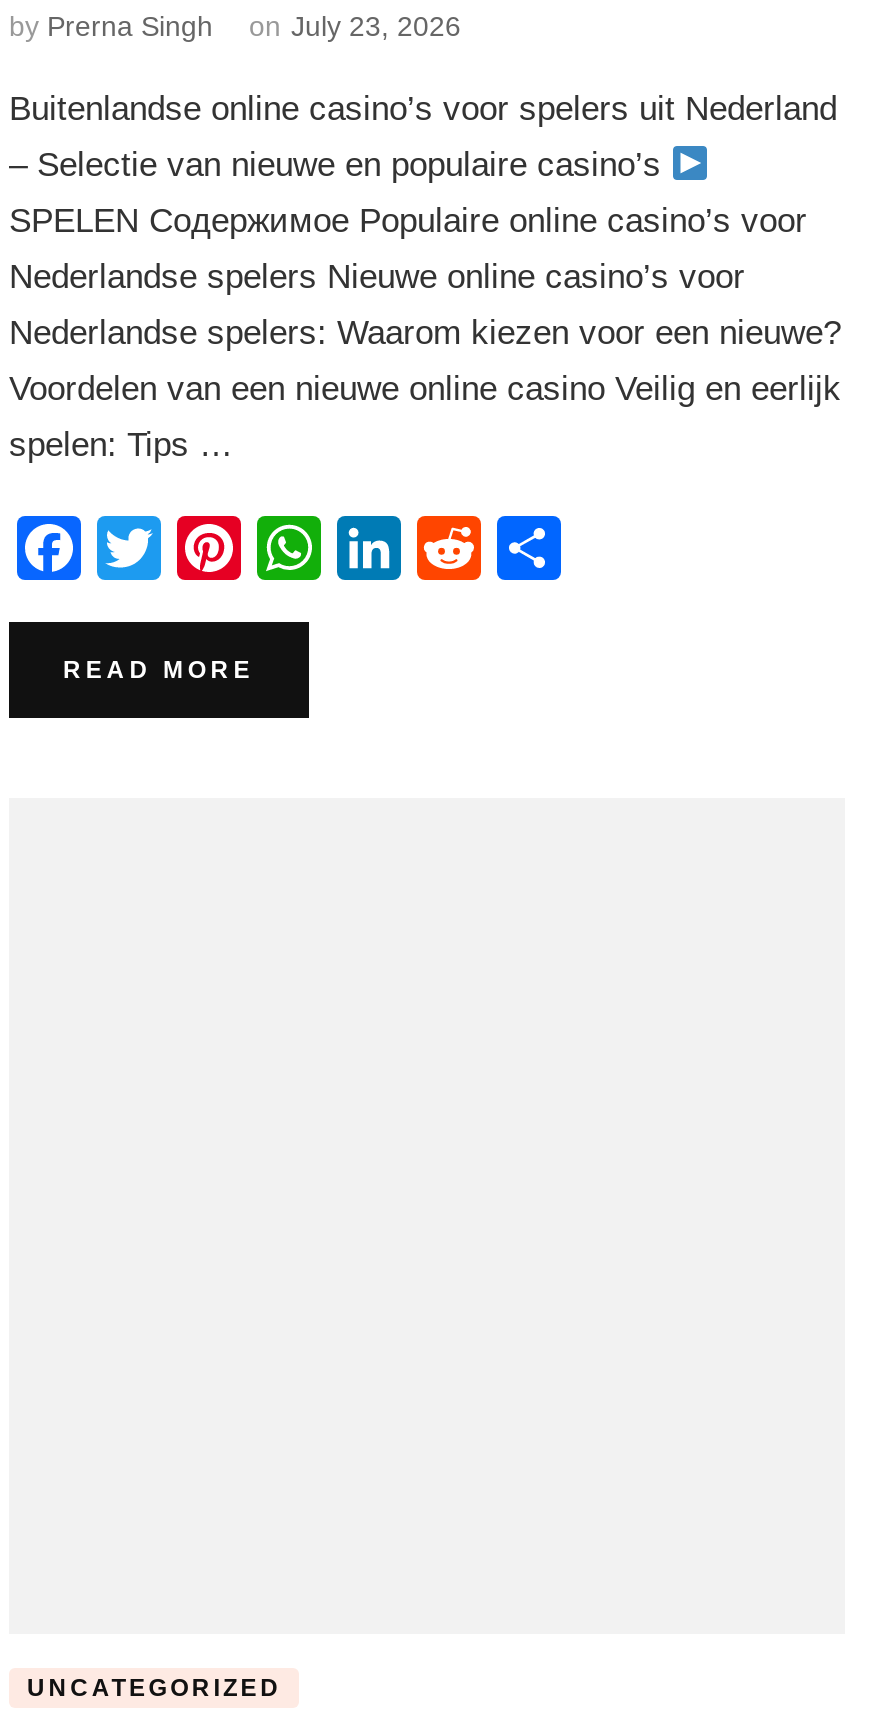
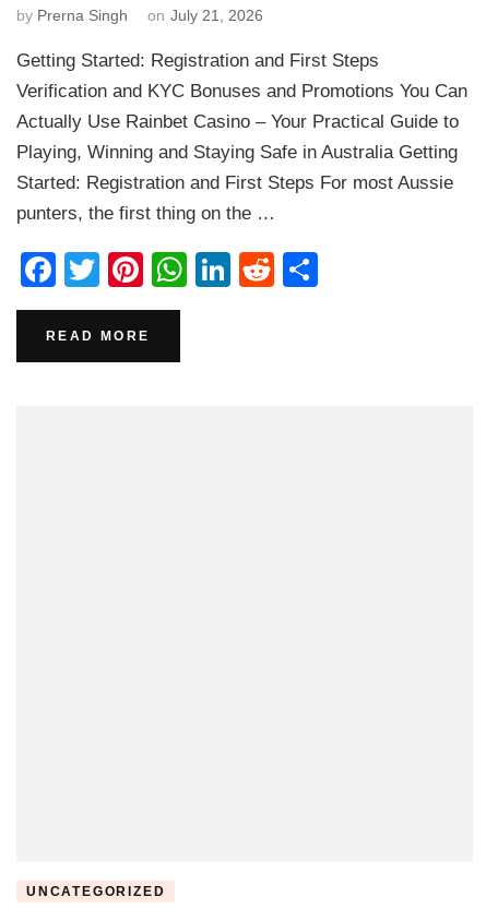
[9,10,841,464] on July 23, 2026 | Buitenlandse online casino’s voor spelers uit Nederland | – Selectie van nieuwe en populaire casino’s | SPELEN Содержимое Populaire online casino’s voor | Nederlandse spelers Nieuwe online casino’s voor | Nederlandse spelers: Waarom kiezen voor een nieuwe? | Voordelen van een nieuwe online casino Veilig en eerlijk | spelen: Tips … -> [16,6,467,224] on July 21, 2026 | Getting Started: Registration and First Steps | Verification and KYC Bonuses and Promotions You Can | Actually Use Rainbet Casino – Your Practical Guide to | Playing, Winning and Staying Safe in Australia Getting | Started: Registration and First Steps For most Aussie | punters, the first thing on the …

